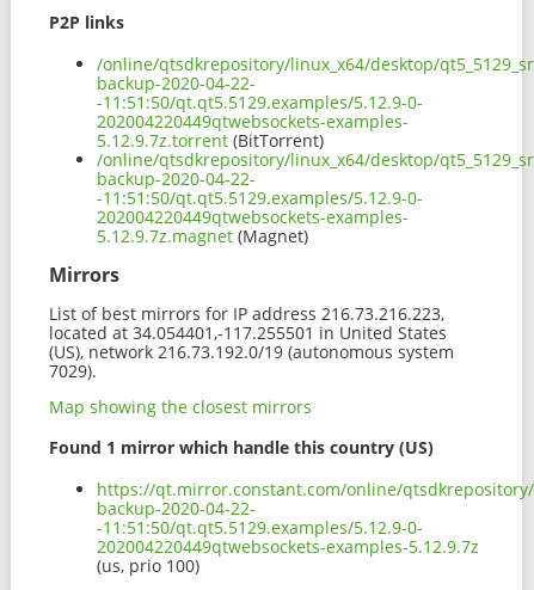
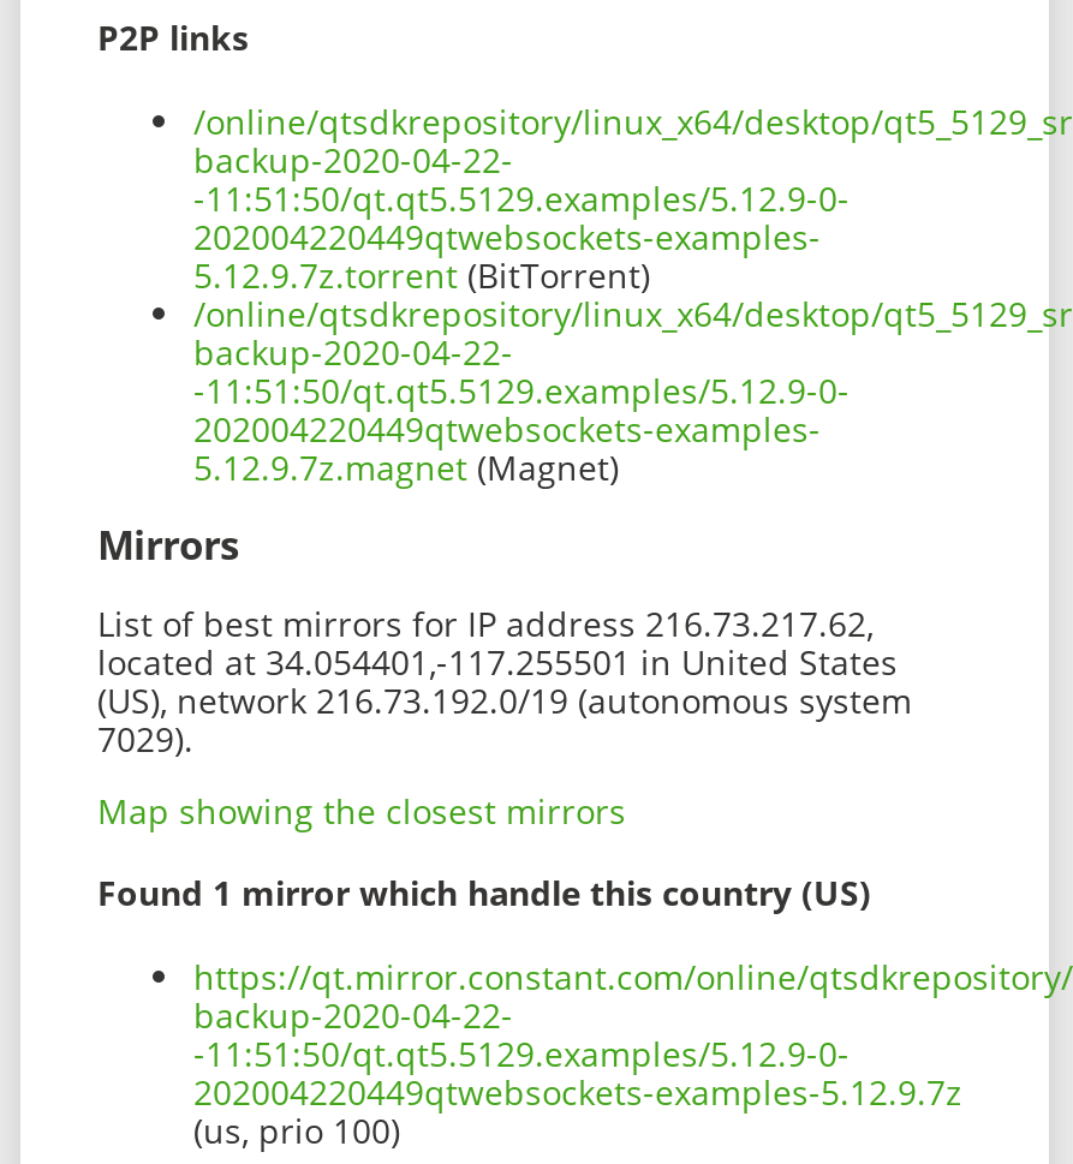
[49,302,444,324] List of best mirrors for IP address 216.73.216.223, -> [97,600,874,645] List of best mirrors for IP address 216.73.217.62,

